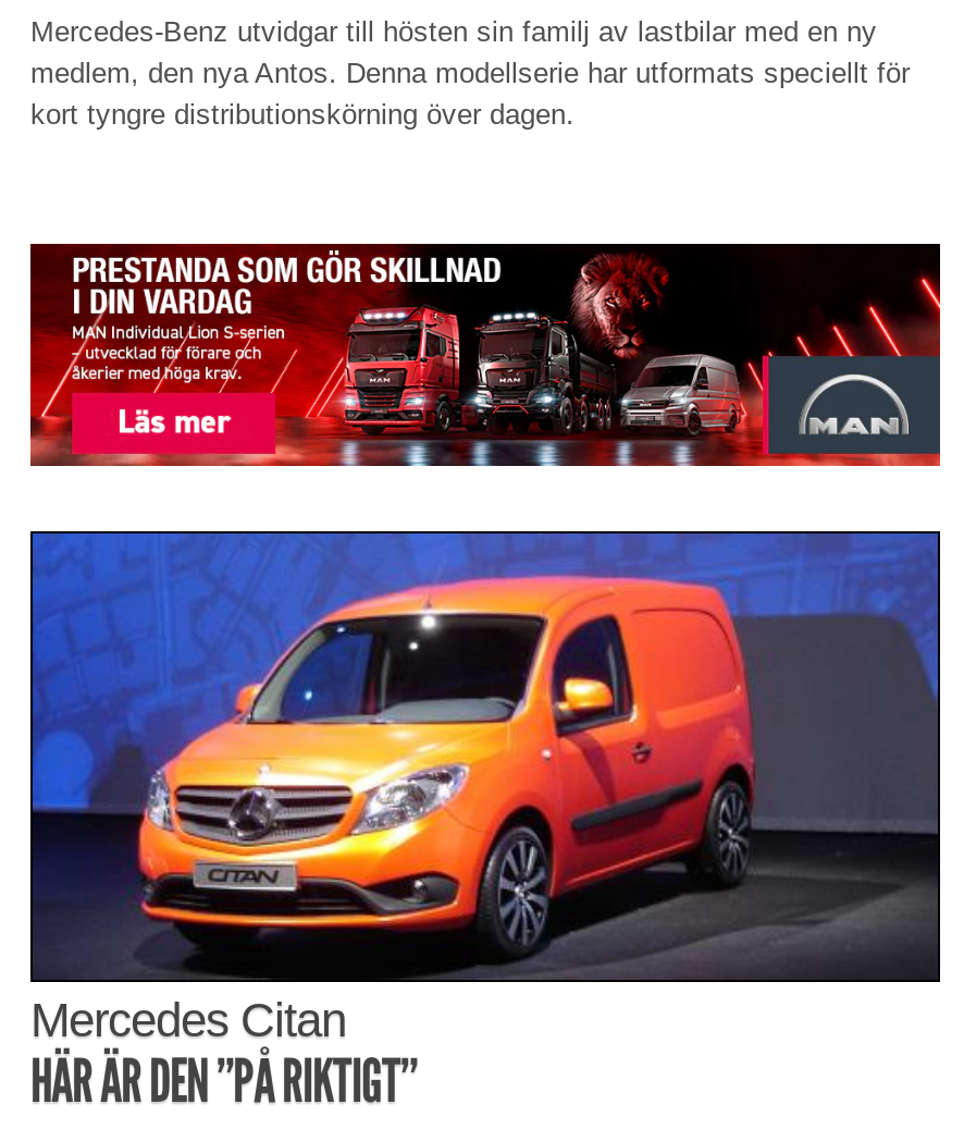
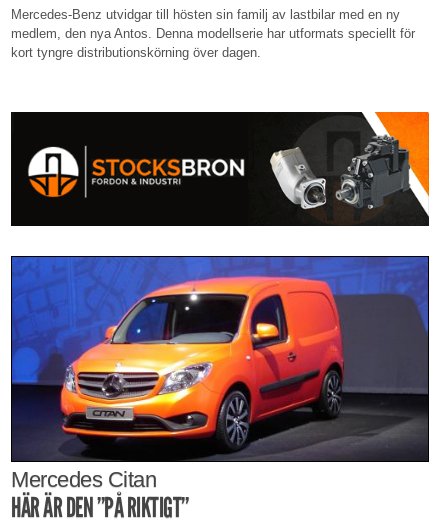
[28,242,942,468] [image] -> [10,111,430,227] [image]

